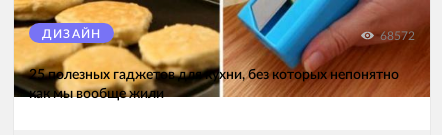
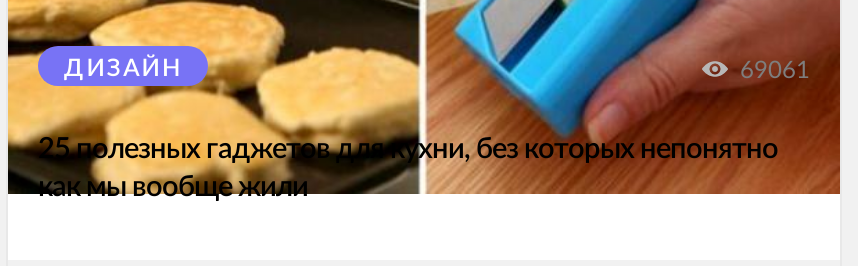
[380,30,415,42] 68572 -> [740,59,810,83] 69061

